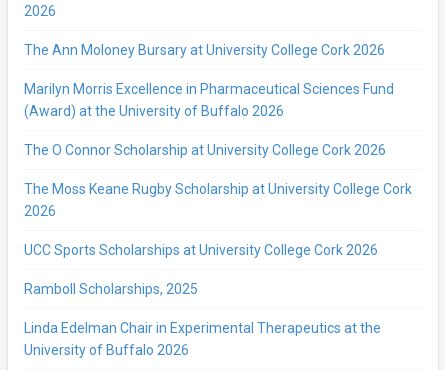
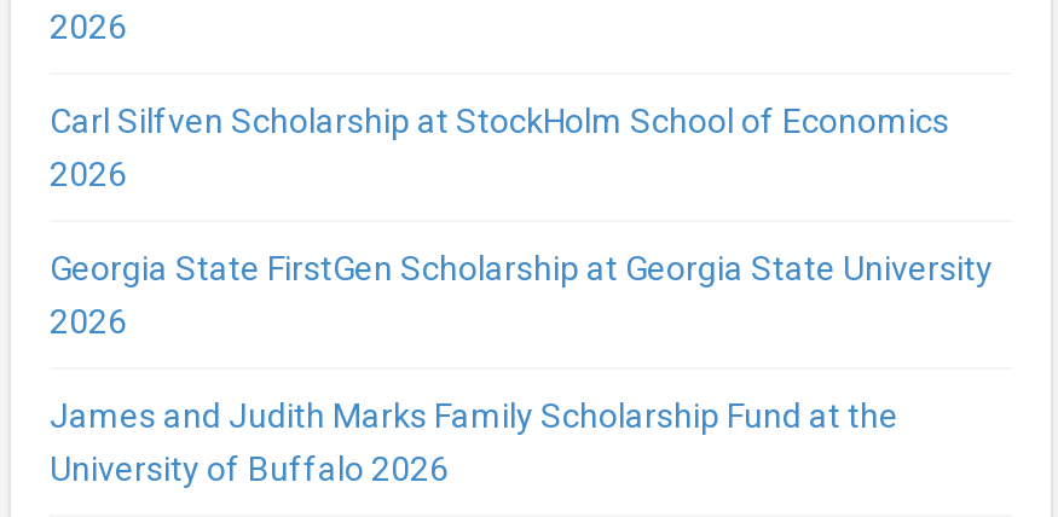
[24,42,412,197] The Ann Moloney Bursary at University College Cork 2026 | Marilyn Morris Excellence in Pharmaceutical Sciences Fund | (Award) at the University of Buffalo 2026 | The O Connor Scholarship at University College Cork 2026 | The Moss Keane Rugby Scholarship at University College Cork -> [50,102,949,141] Carl Silfven Scholarship at StockHolm School of Economics
[24,242,381,336] UCC Sports Scholarships at University College Cork 2026 | Ramboll Scholarships, 2025 | Linda Edelman Chair in Experimental Therapeutics at the -> [50,250,993,436] Georgia State FirstGen Scholarship at Georgia State University | 2026 | James and Judith Marks Family Scholarship Fund at the

